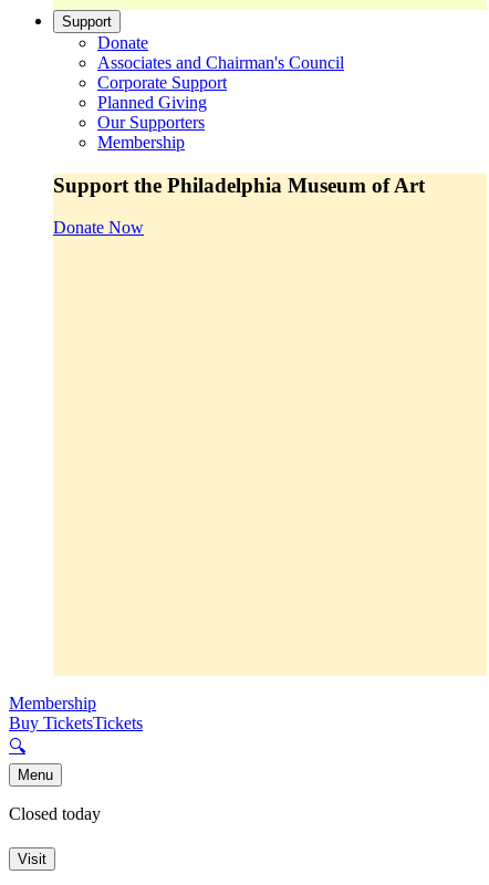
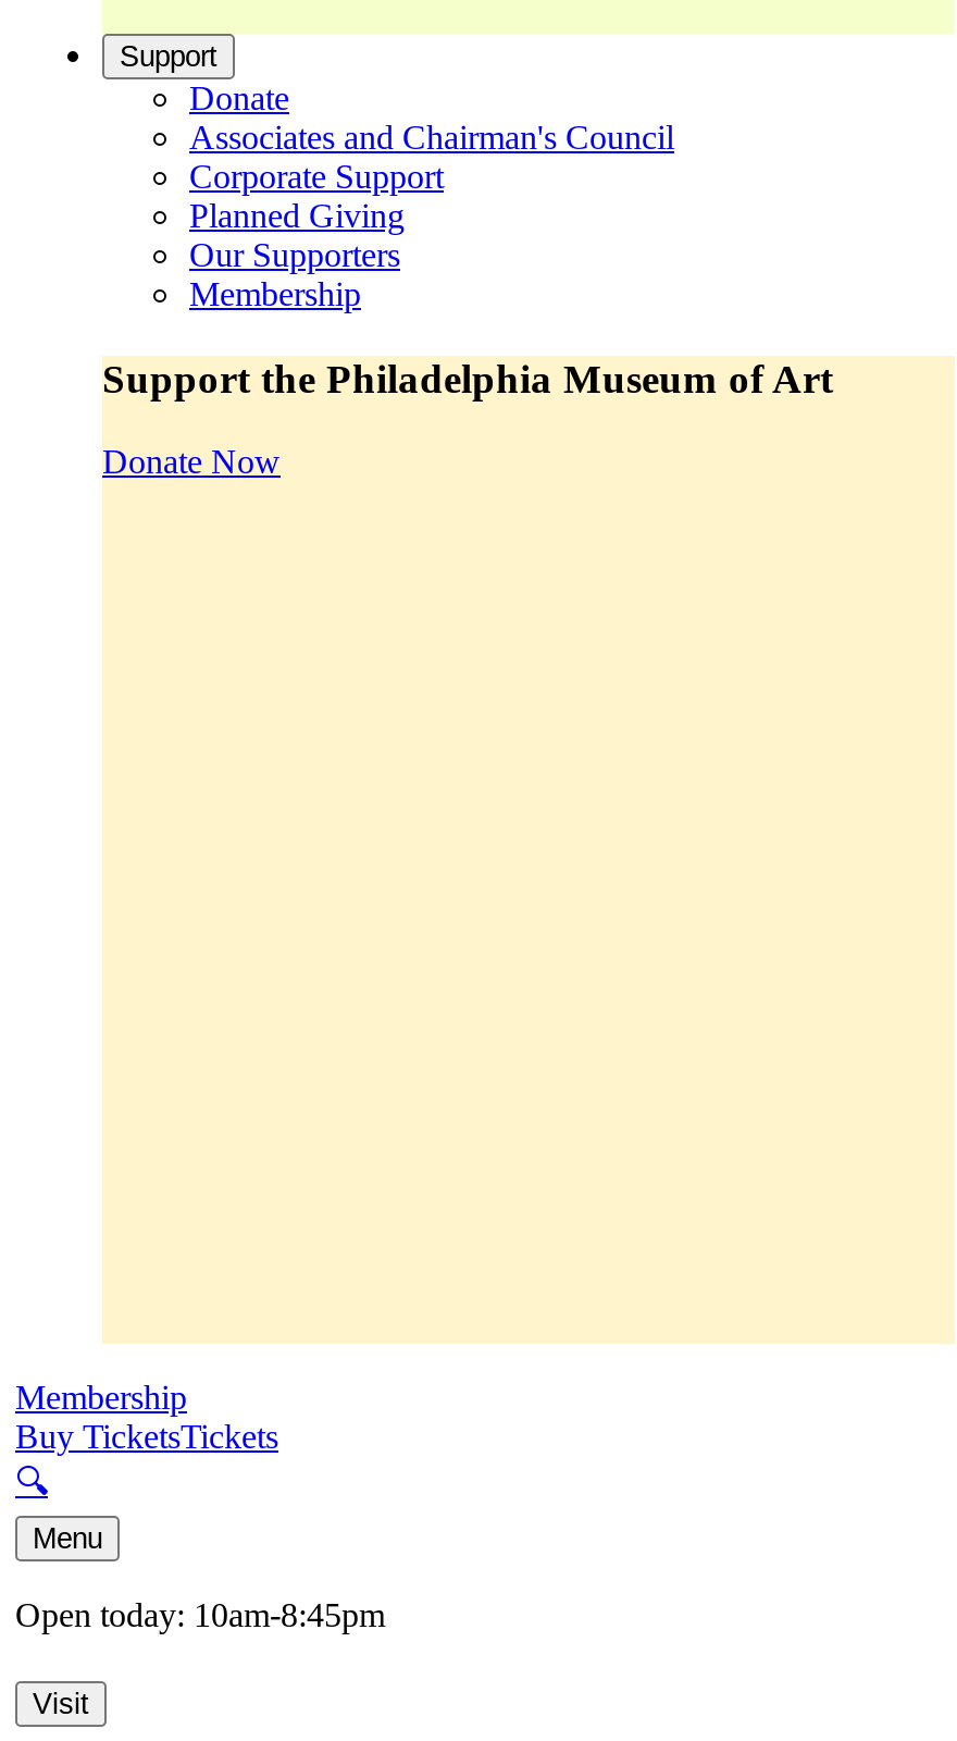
[9,805,101,823] Closed today -> [15,1597,385,1634] Open today: 10am-8:45pm

